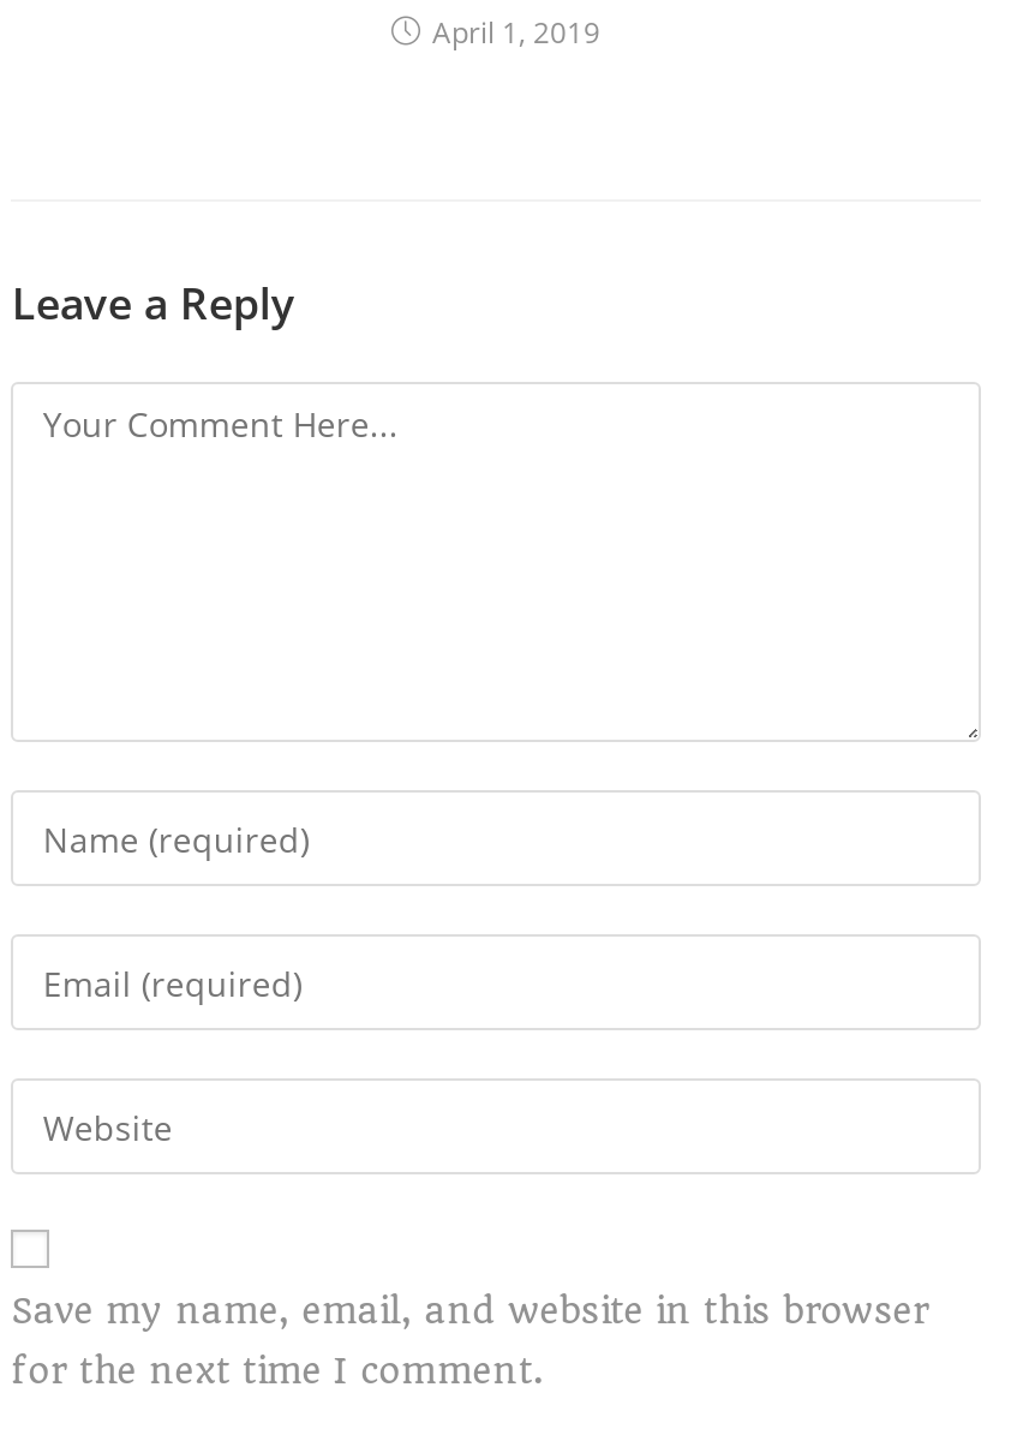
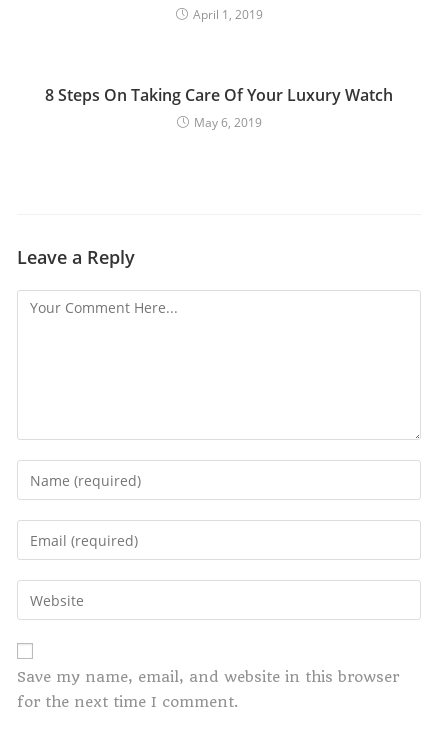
none -> [45,84,393,131] 8 Steps On Taking Care Of Your Luxury Watch | May 6, 2019

